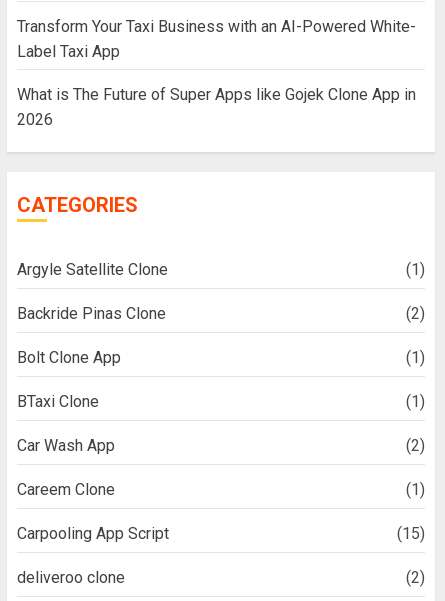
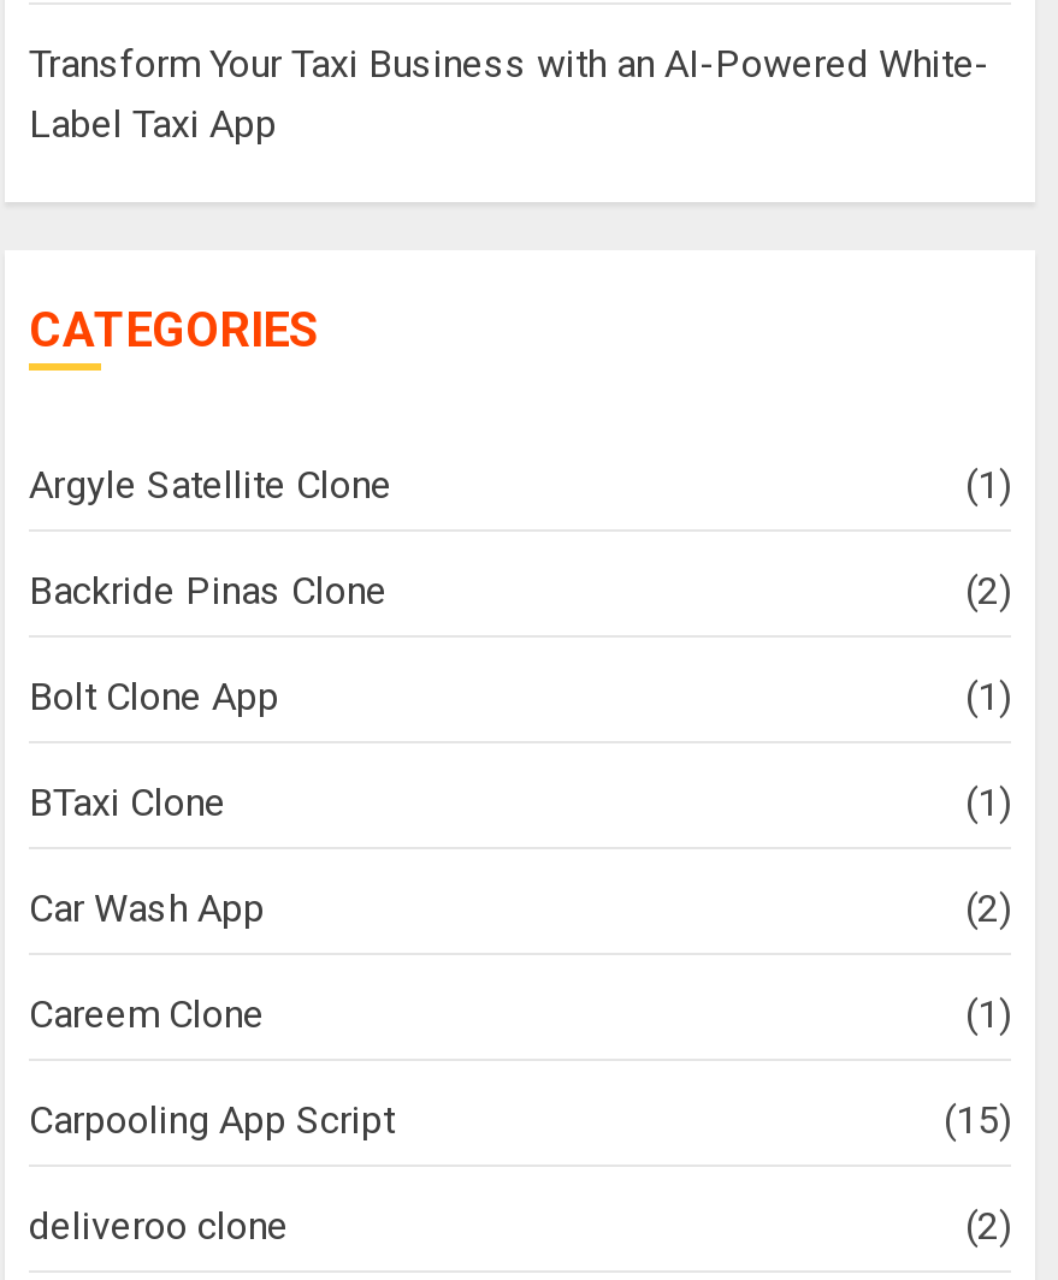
[17,85,416,129] What is The Future of Super Apps like Gojek Clone App in | 2026 -> none

